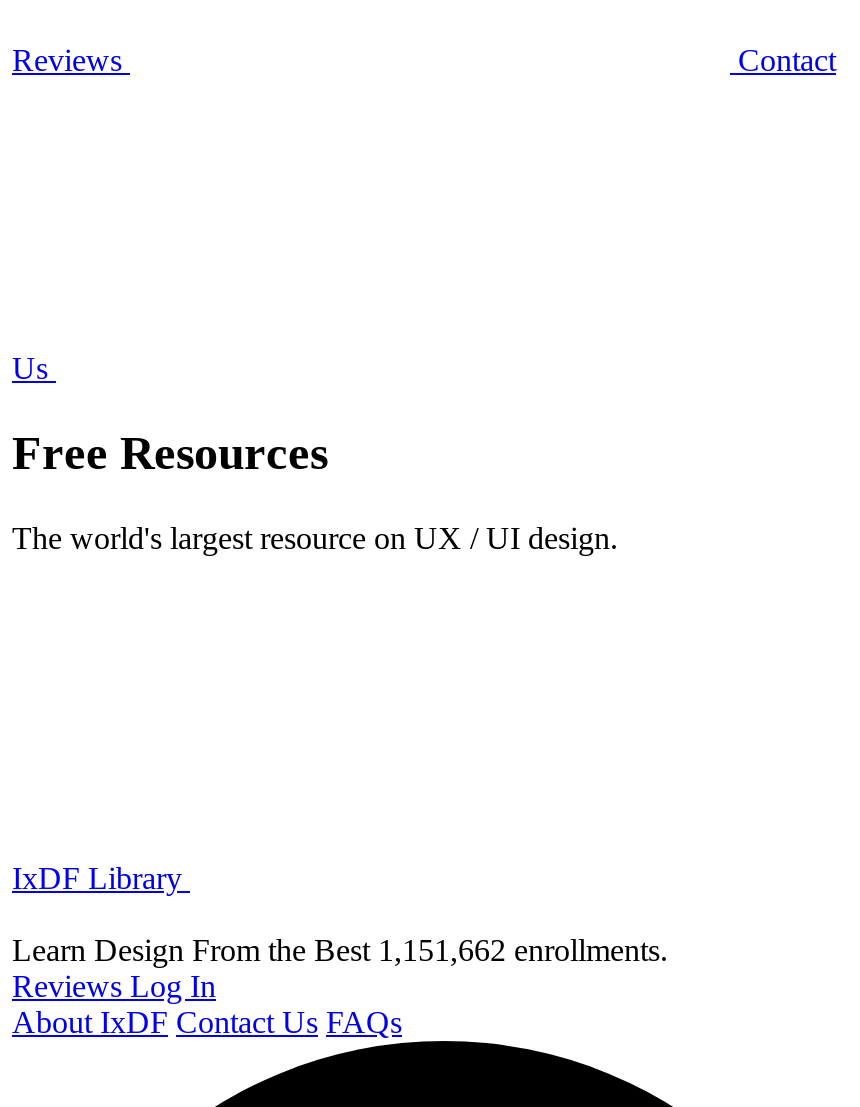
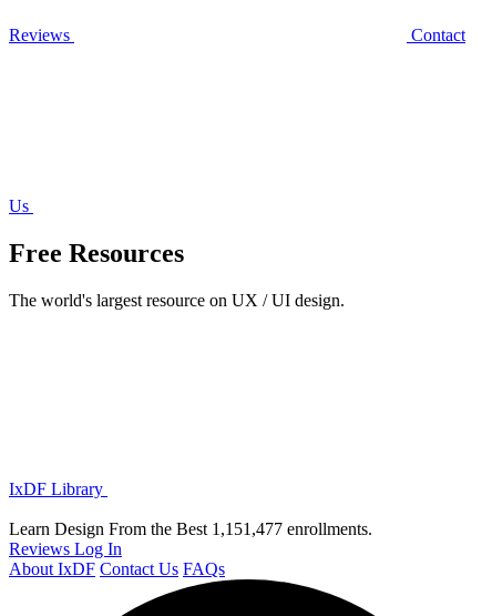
[12,932,668,966] Learn Design From the Best 1,151,662 enrollments. -> [9,519,372,538] Learn Design From the Best 1,151,477 enrollments.

